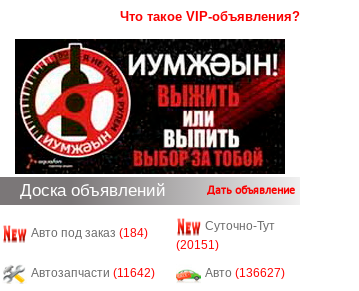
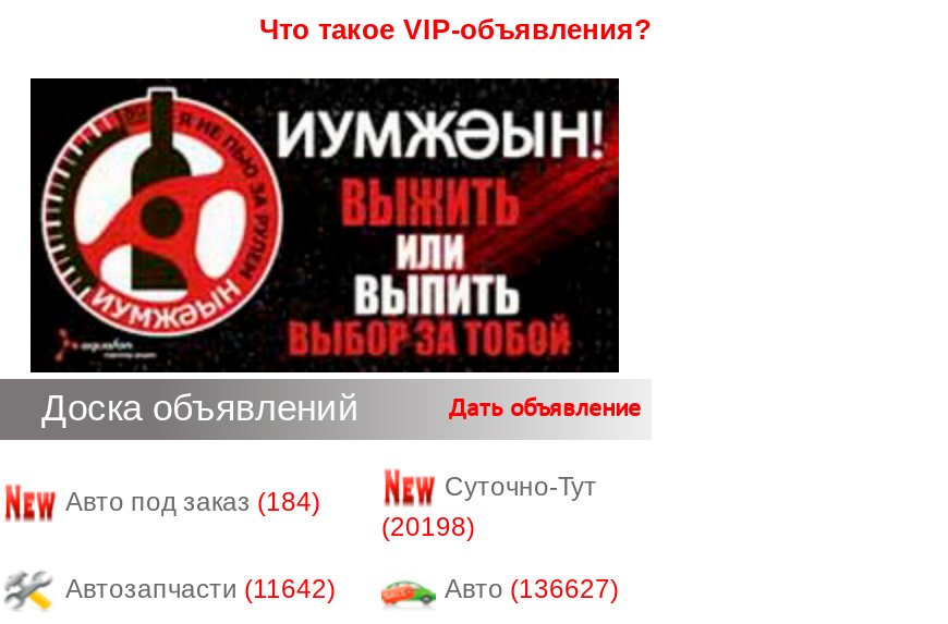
[176,238,219,252] (20151) -> [381,512,475,542] (20198)

